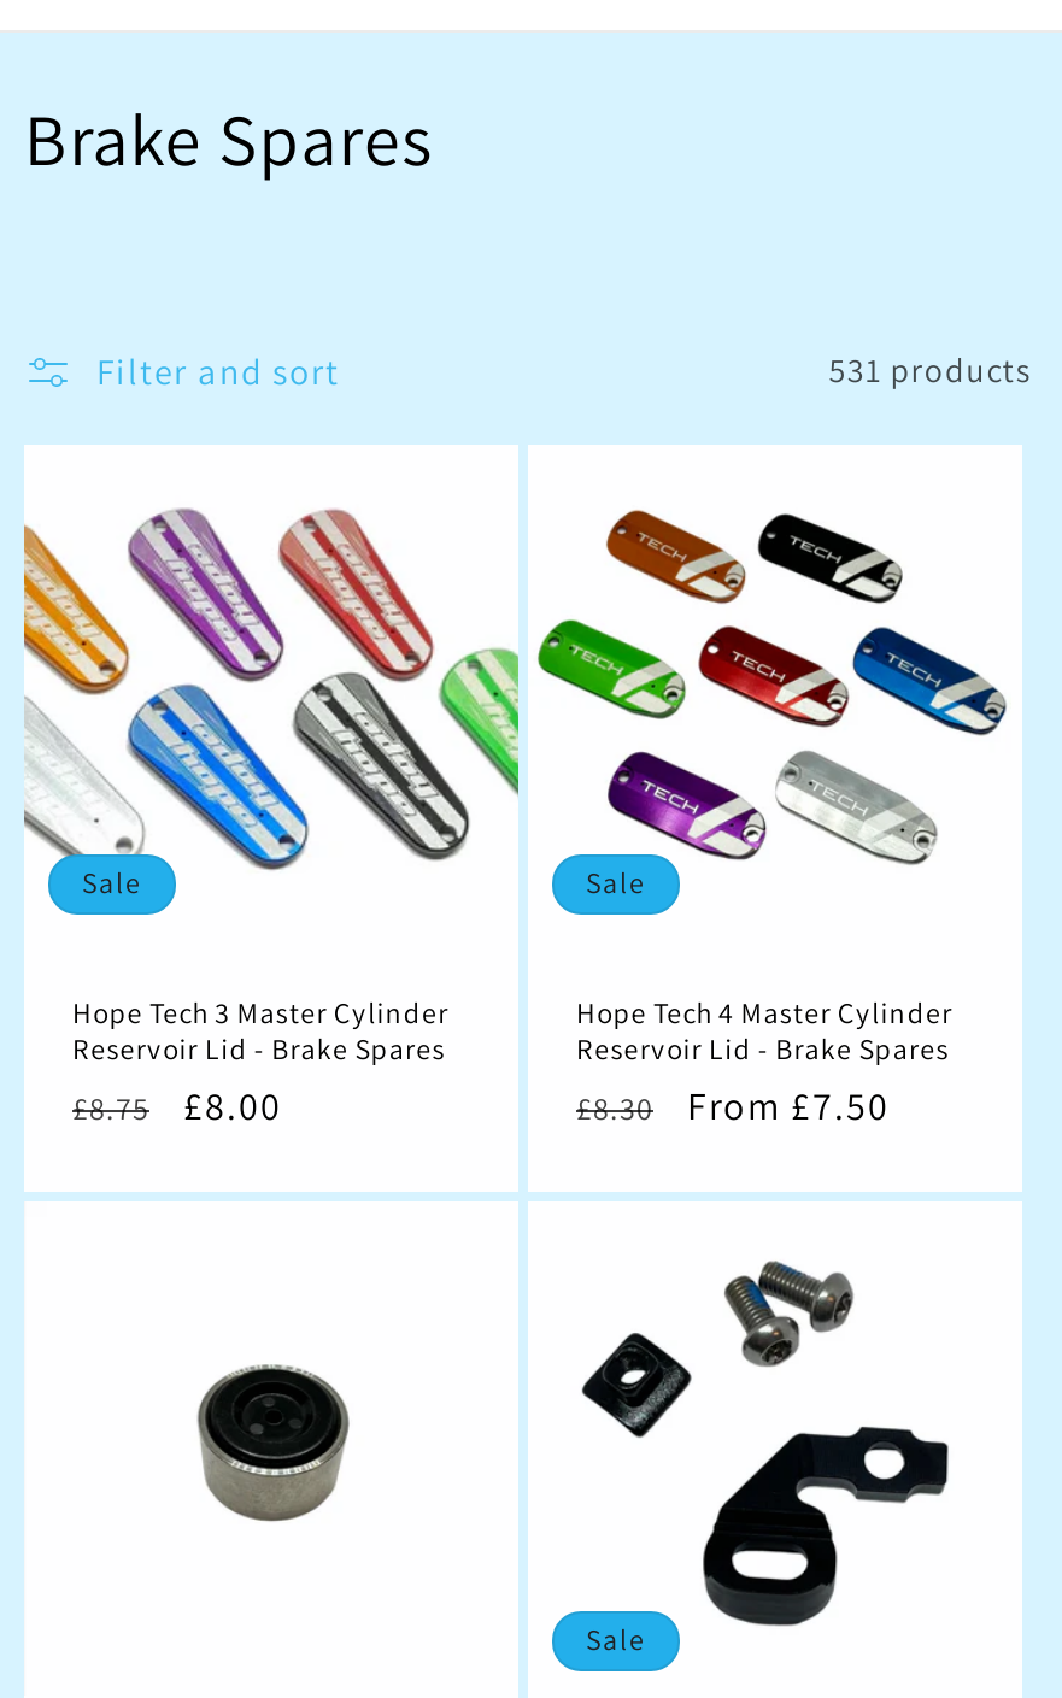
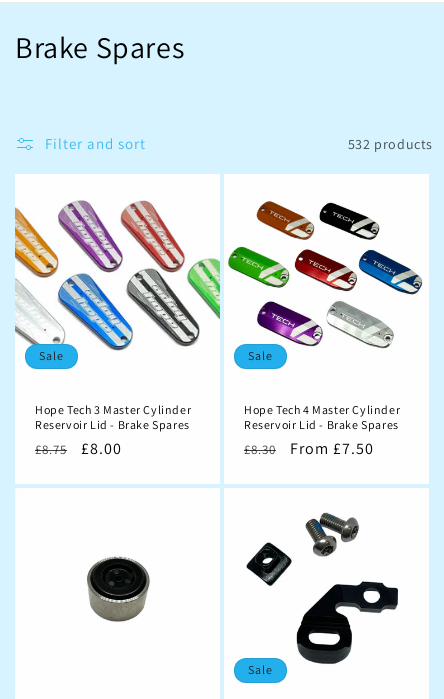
[829,349,1032,393] 531 products -> [348,135,433,153] 532 products

